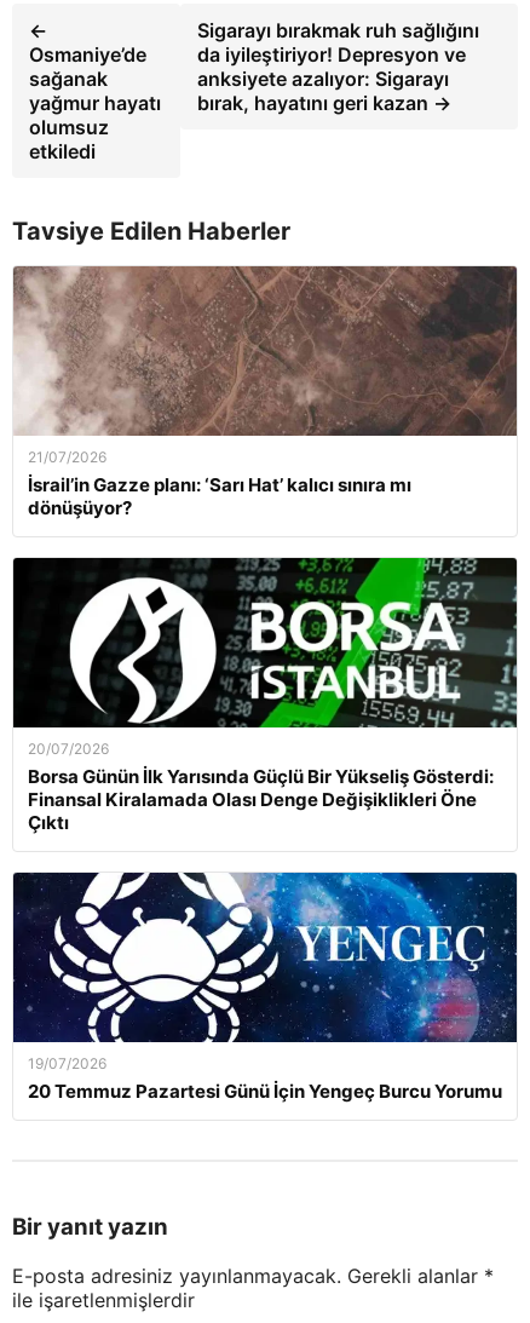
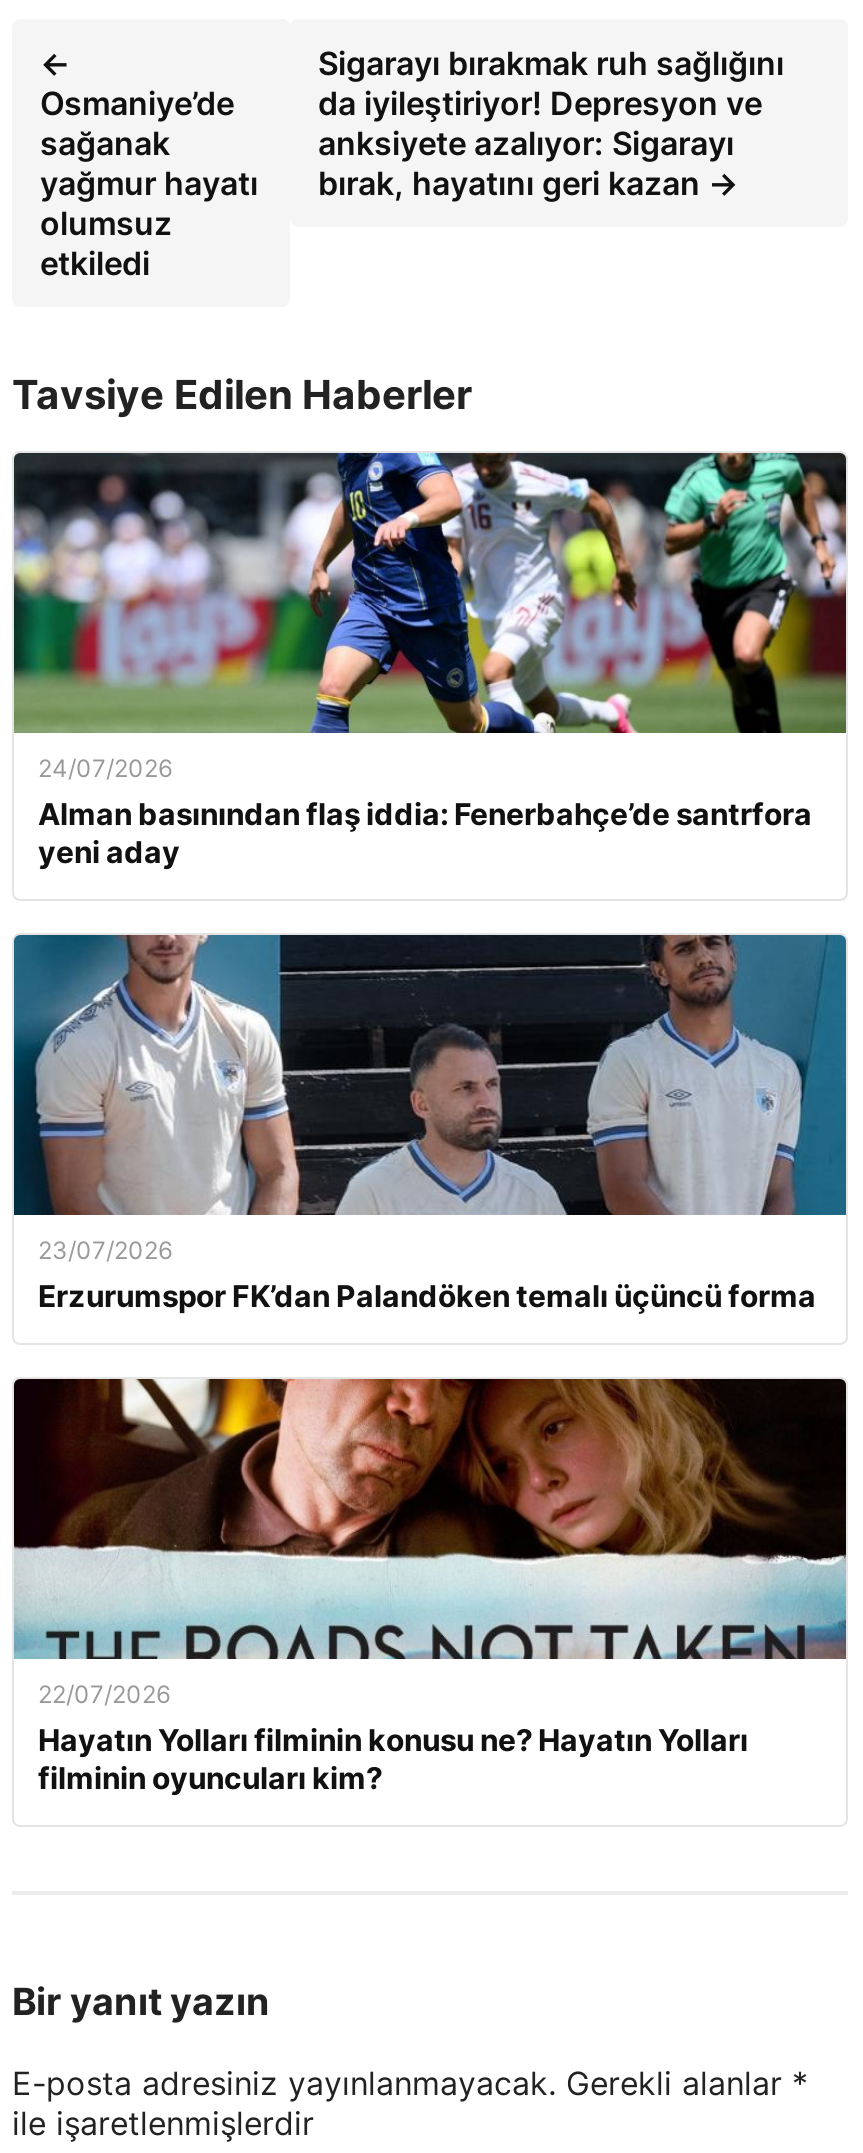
[12,265,517,519] [image] | 21/07/2026 | İsrail’in Gazze planı: ‘Sarı Hat’ kalıcı sınıra mı | dönüşüyor? -> [12,451,846,870] [image] | 24/07/2026 | Alman basınından flaş iddia: Fenerbahçe’de santrfora | yeni aday
[12,557,518,833] [image] | 20/07/2026 | Borsa Günün İlk Yarısında Güçlü Bir Yükseliş Gösterdi: | Finansal Kiralamada Olası Denge Değişiklikleri Öne | Çıktı -> [12,933,848,1314] [image] | 23/07/2026 | Erzurumspor FK’dan Palandöken temalı üçüncü forma
[12,850,518,1102] [image] | 19/07/2026 | 20 Temmuz Pazartesi Günü İçin Yengeç Burcu Yorumu -> [12,1377,848,1796] [image] | 22/07/2026 | Hayatın Yolları filminin konusu ne? Hayatın Yolları | filminin oyuncuları kim?

